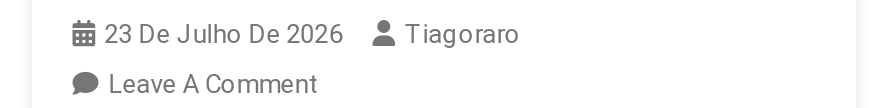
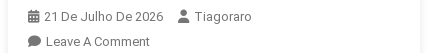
[105,19,343,49] 23 De Julho De 2026 -> [44,9,163,24] 21 De Julho De 2026

